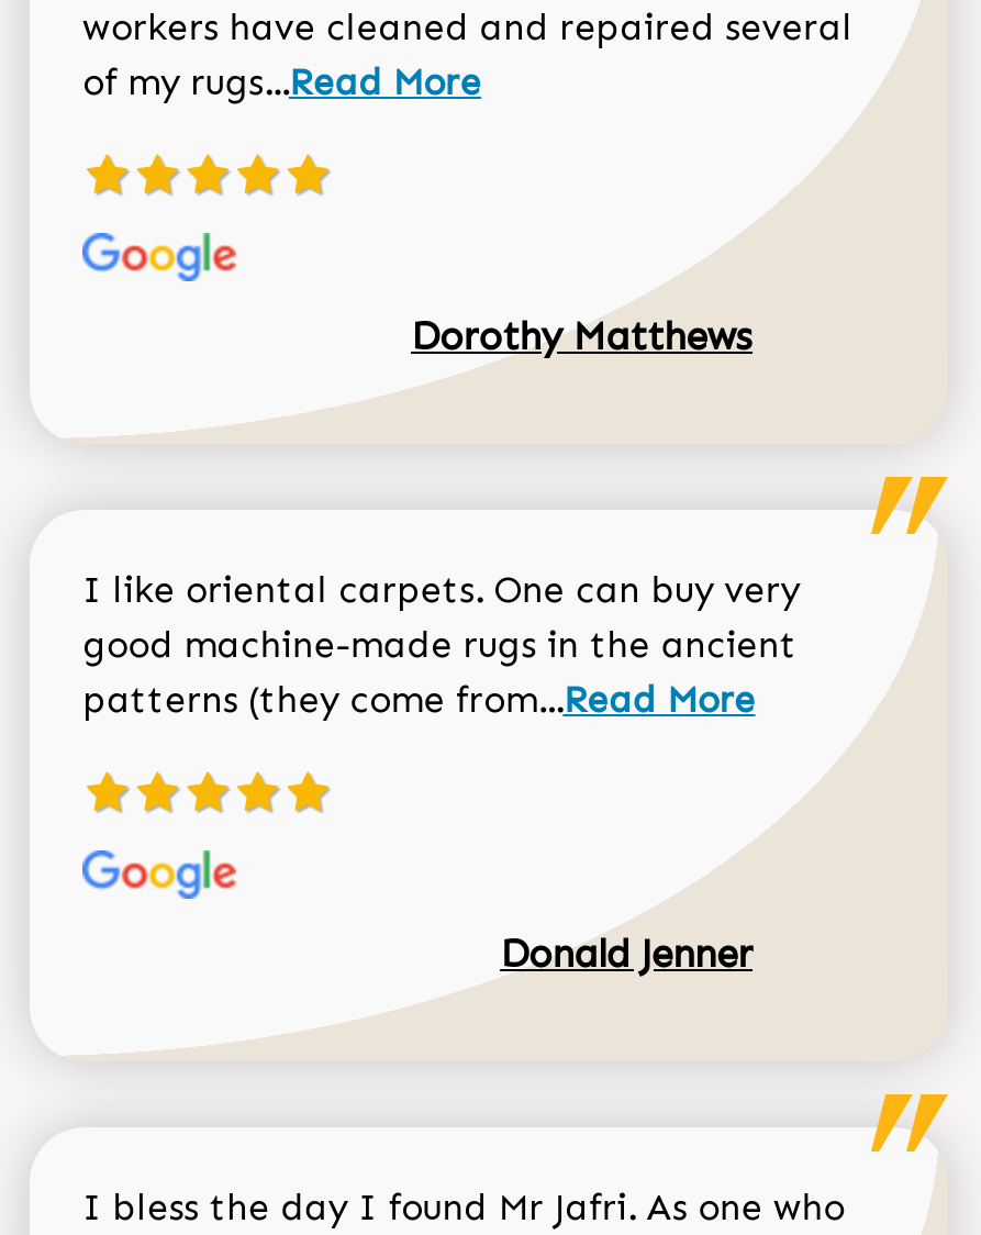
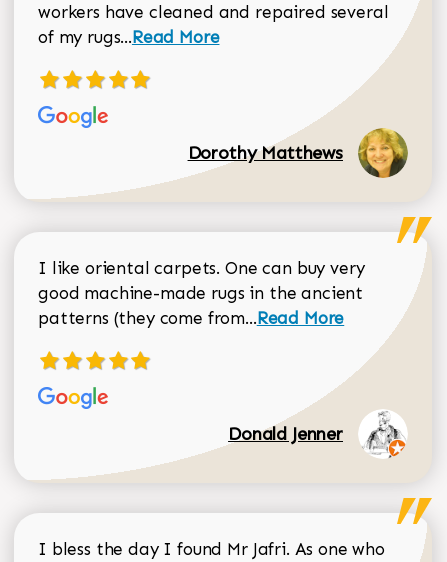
none -> [357,127,409,179] [image]
none -> [358,410,408,459] [image]

